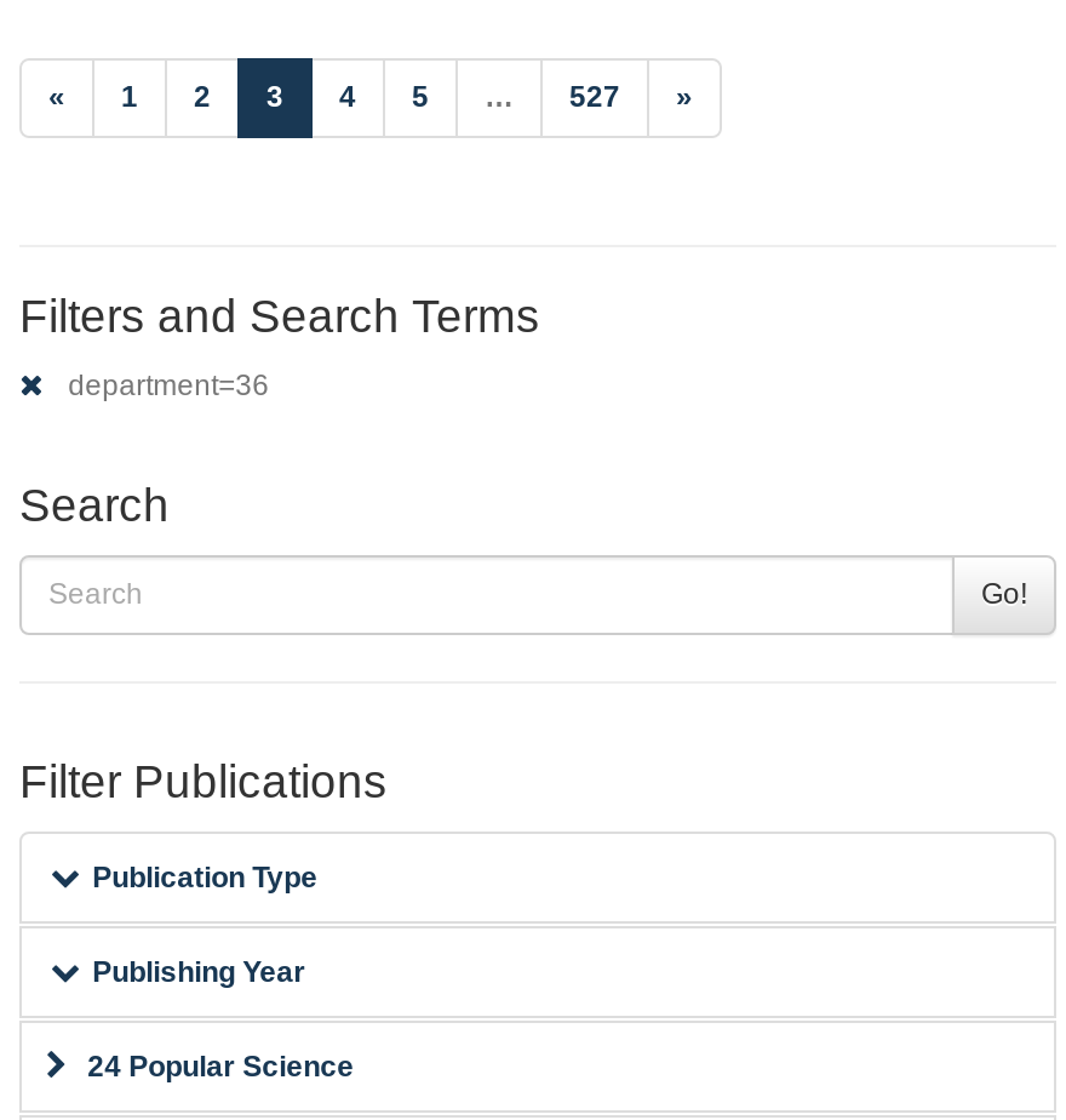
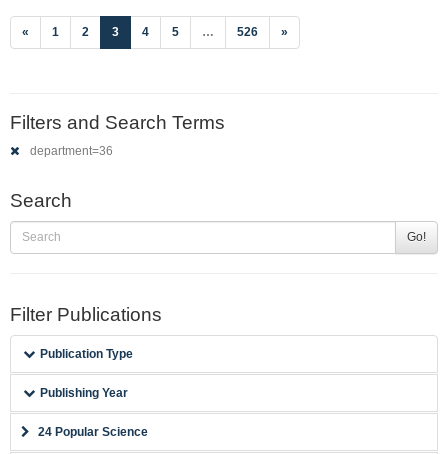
[569,79,620,113] 527 -> [237,24,258,38] 526

